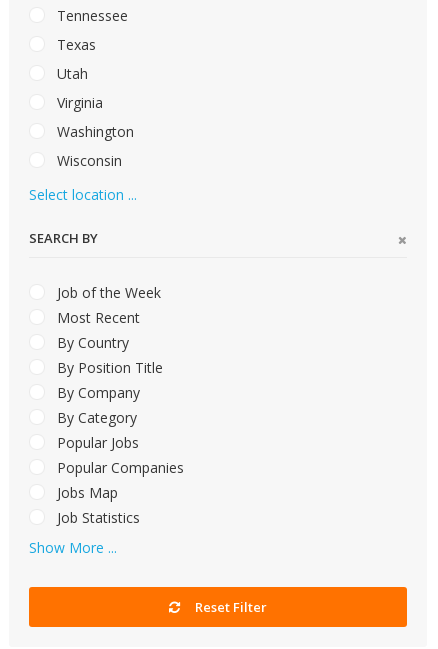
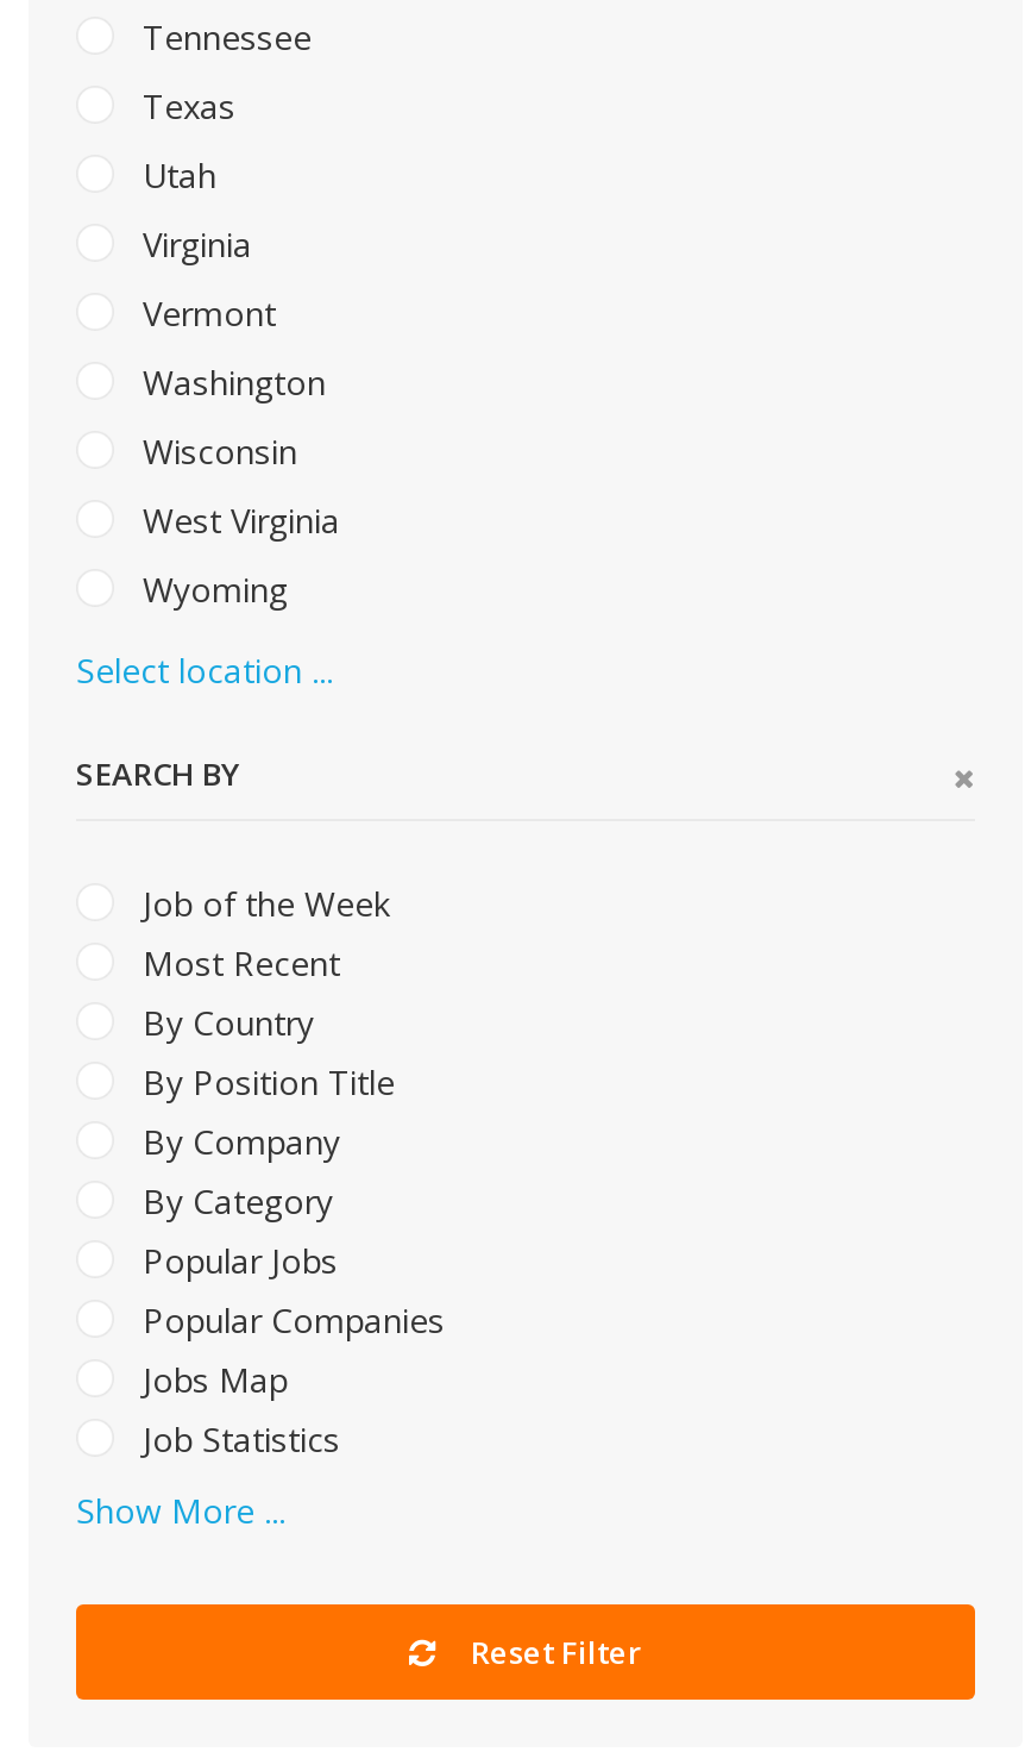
none -> [133,290,276,336] Vermont
none -> [133,498,340,612] West Virginia | Wyoming

